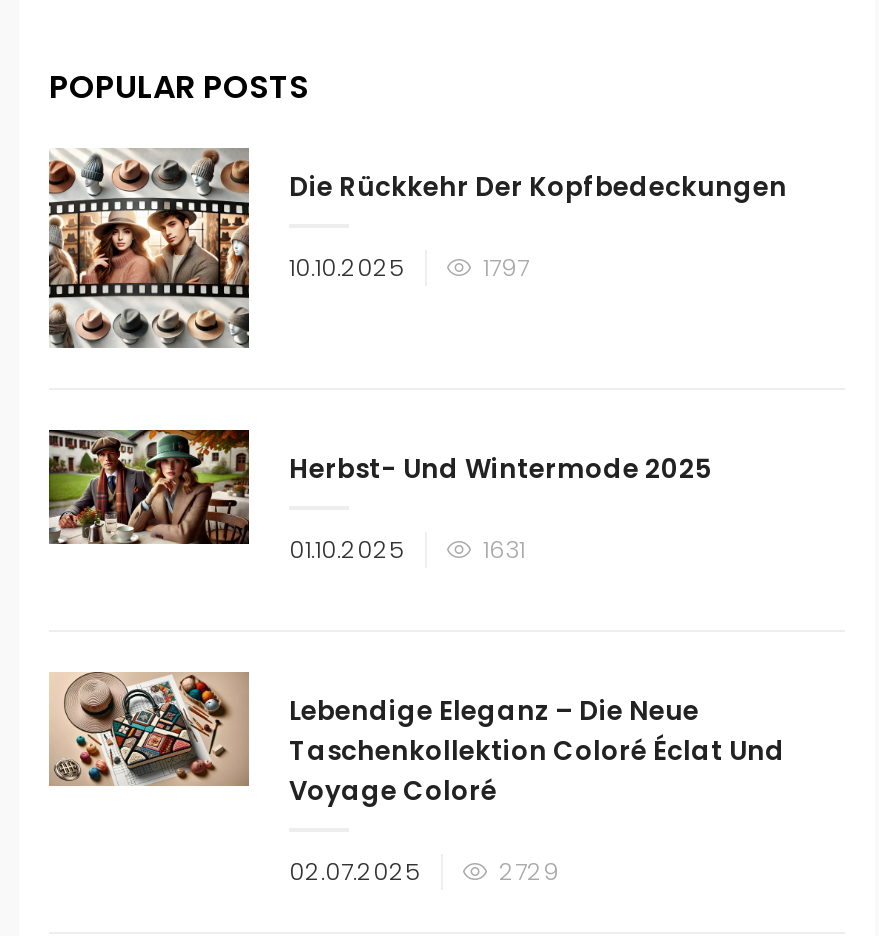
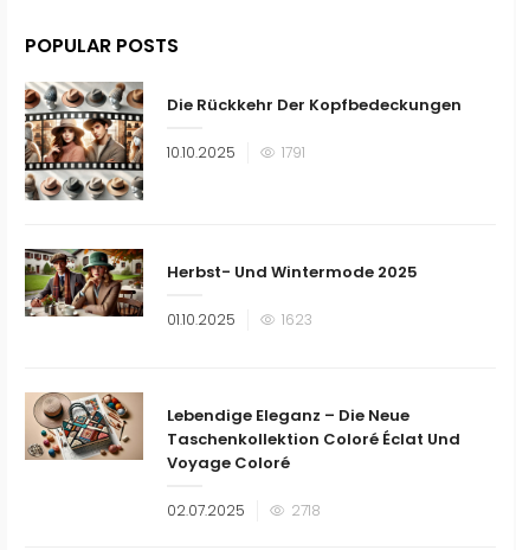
[477,250,529,284] 1797 -> [278,142,305,162] 1791
[477,532,525,566] 1631 -> [278,309,312,330] 1623
[493,854,559,888] 2729 -> [288,500,321,520] 2718

